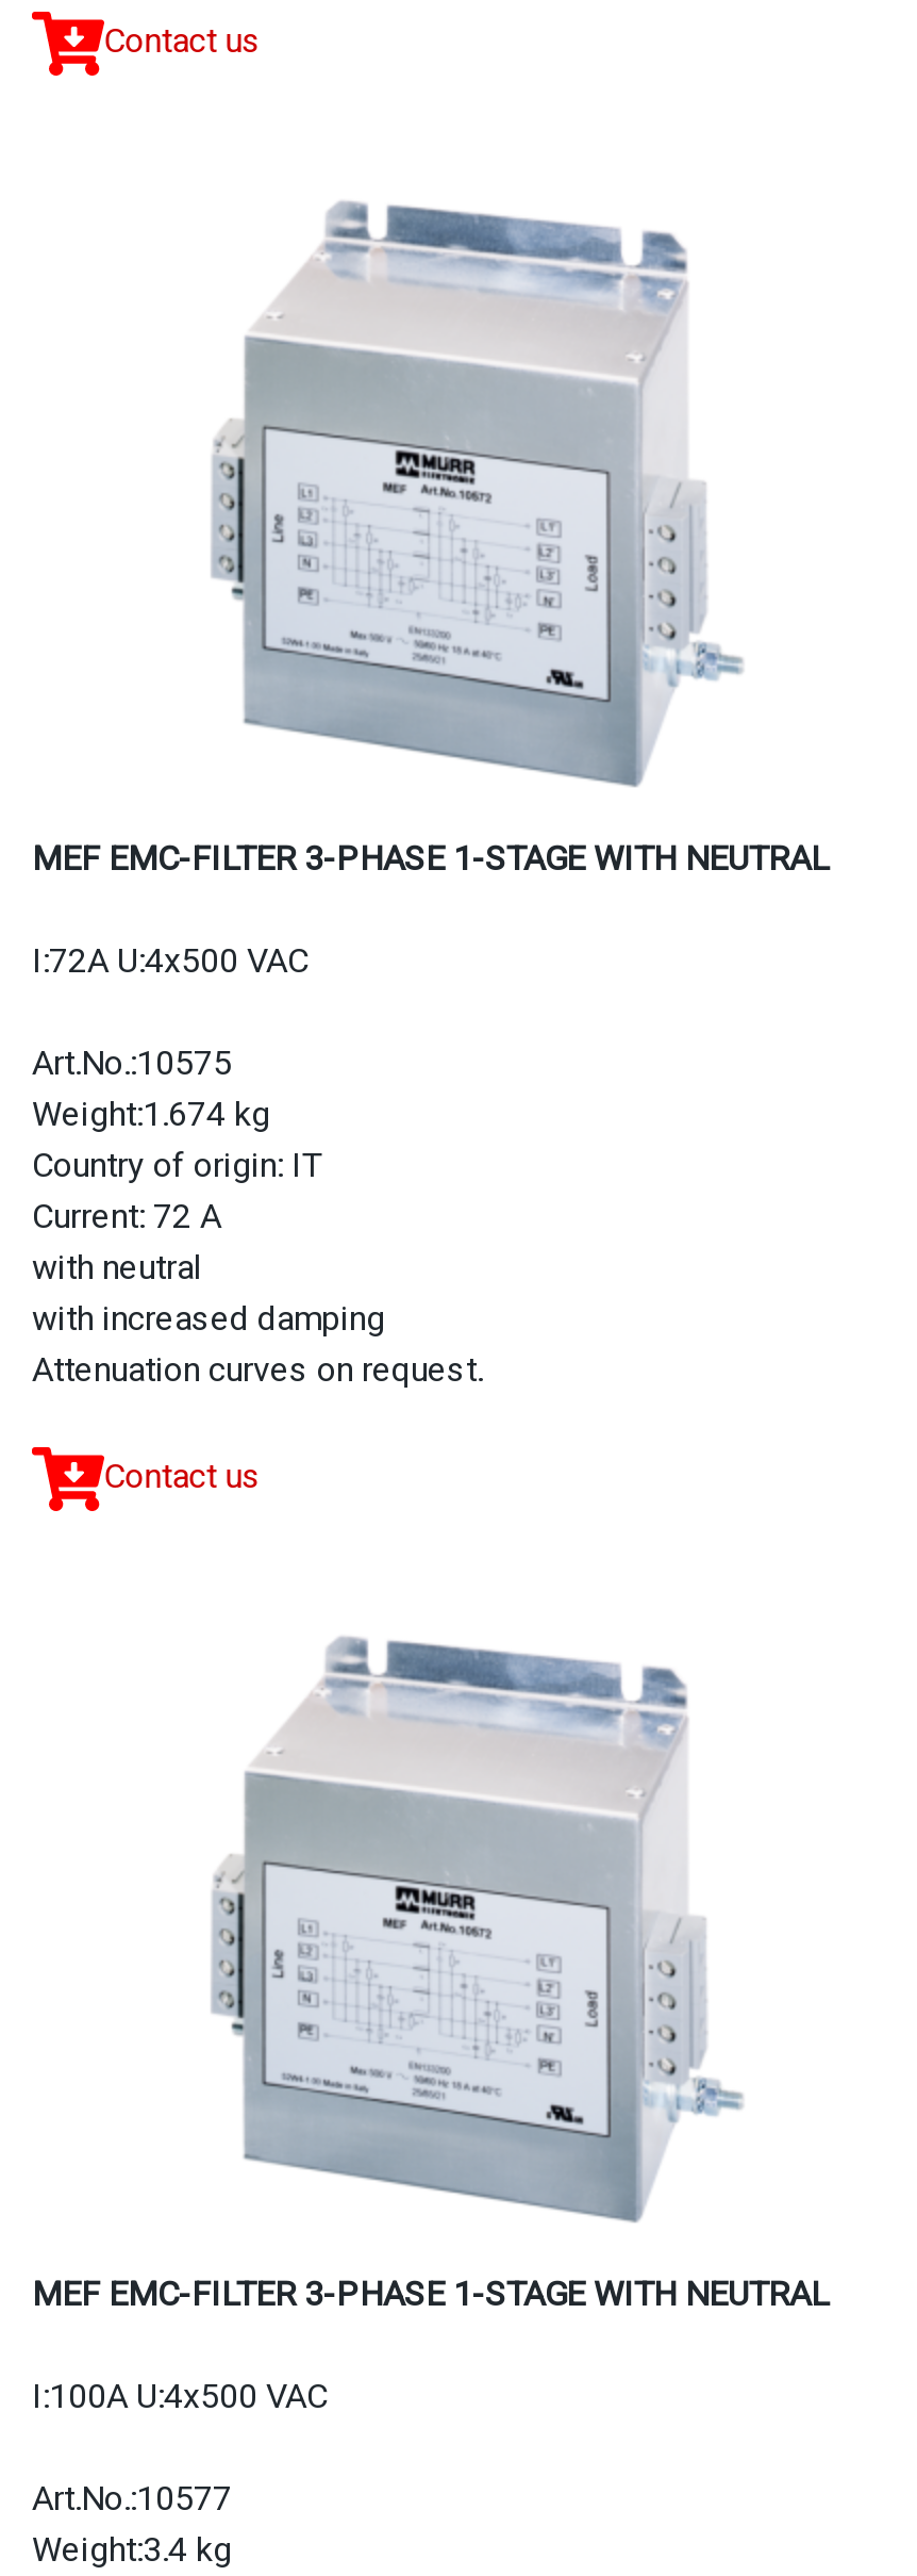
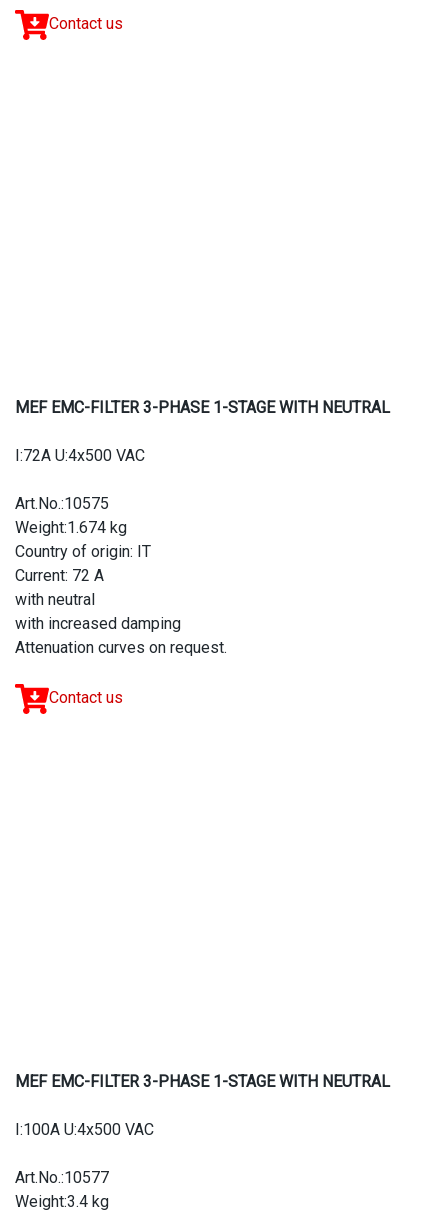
[209,199,745,789] [image] -> none
[209,1635,745,2225] [image] -> none

